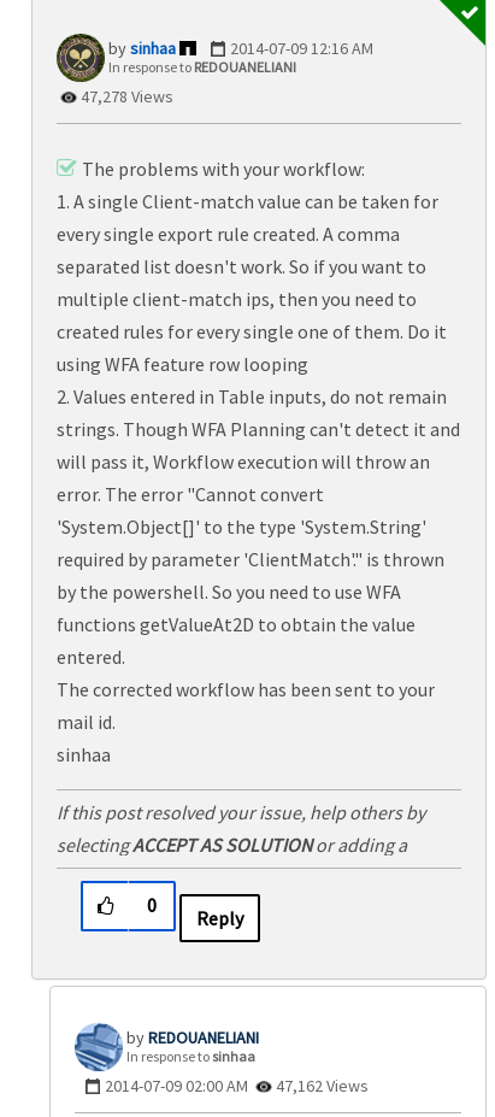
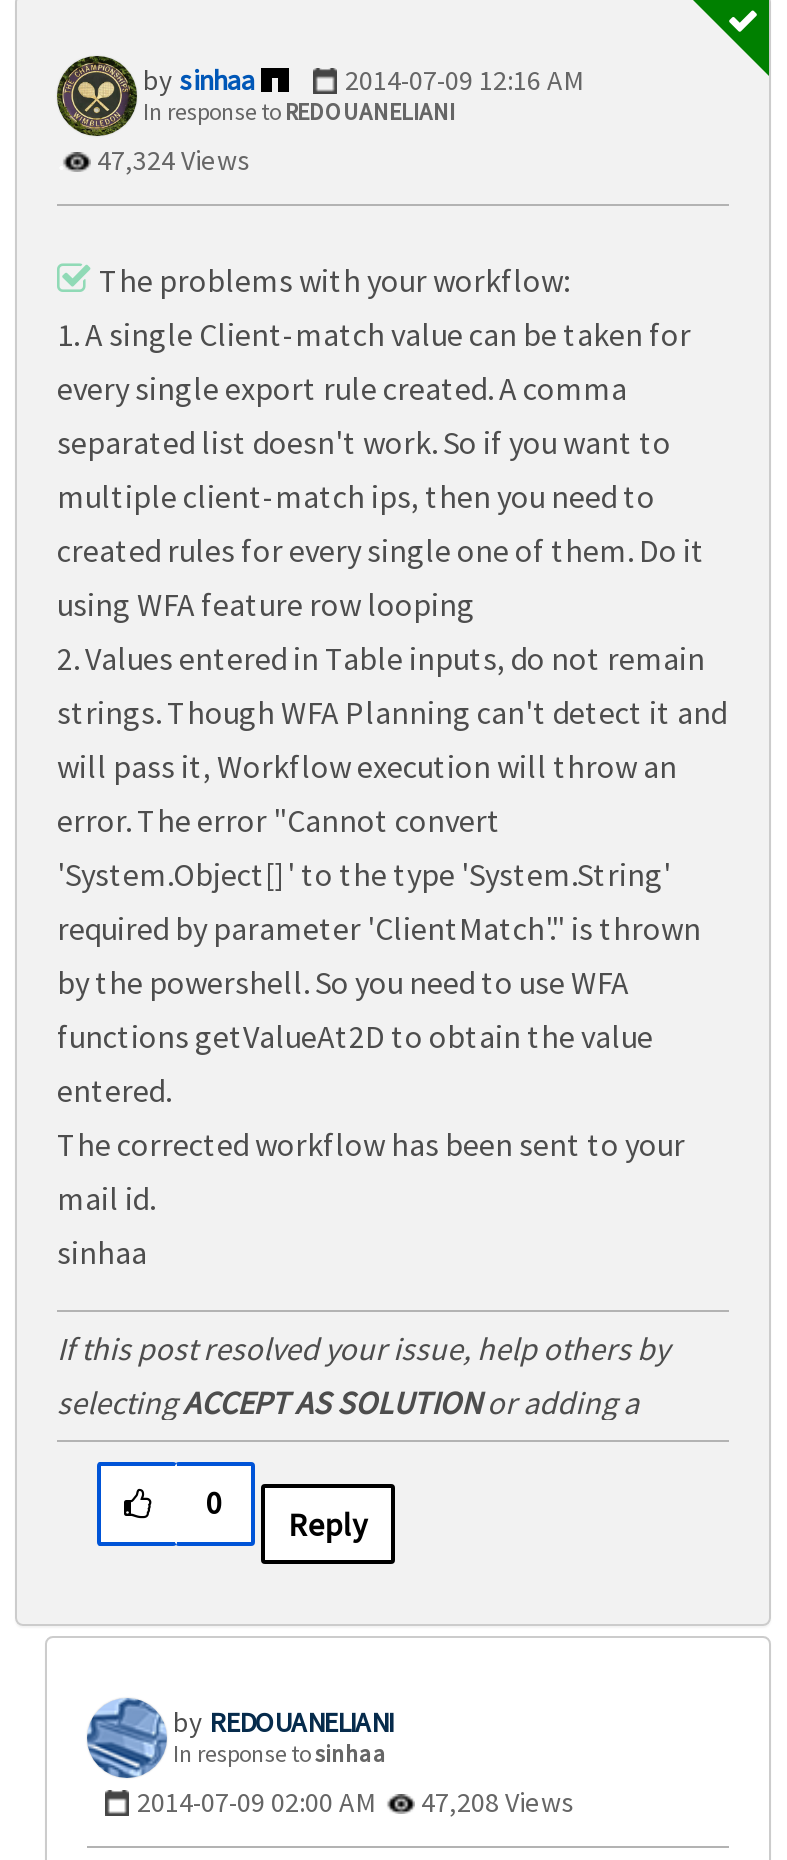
[77,86,173,107] 47,278 Views -> [91,142,251,178] 47,324 Views
[105,1075,369,1097] 2014-07-09 02:00 AM 47,162 Views -> [137,1784,575,1820] 2014-07-09 02:00 AM 47,208 Views

